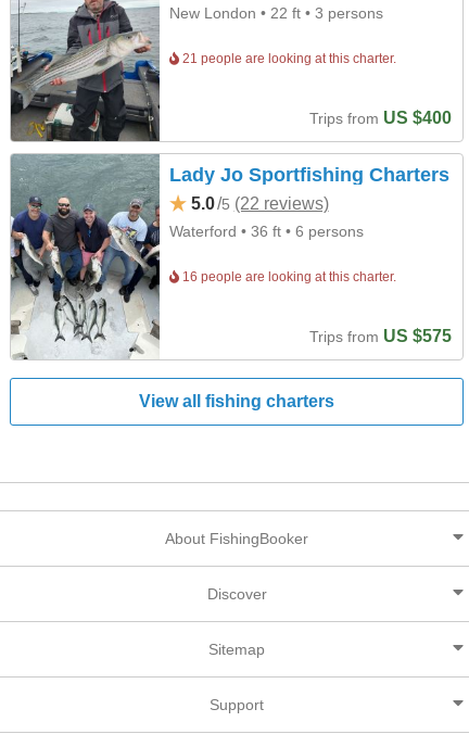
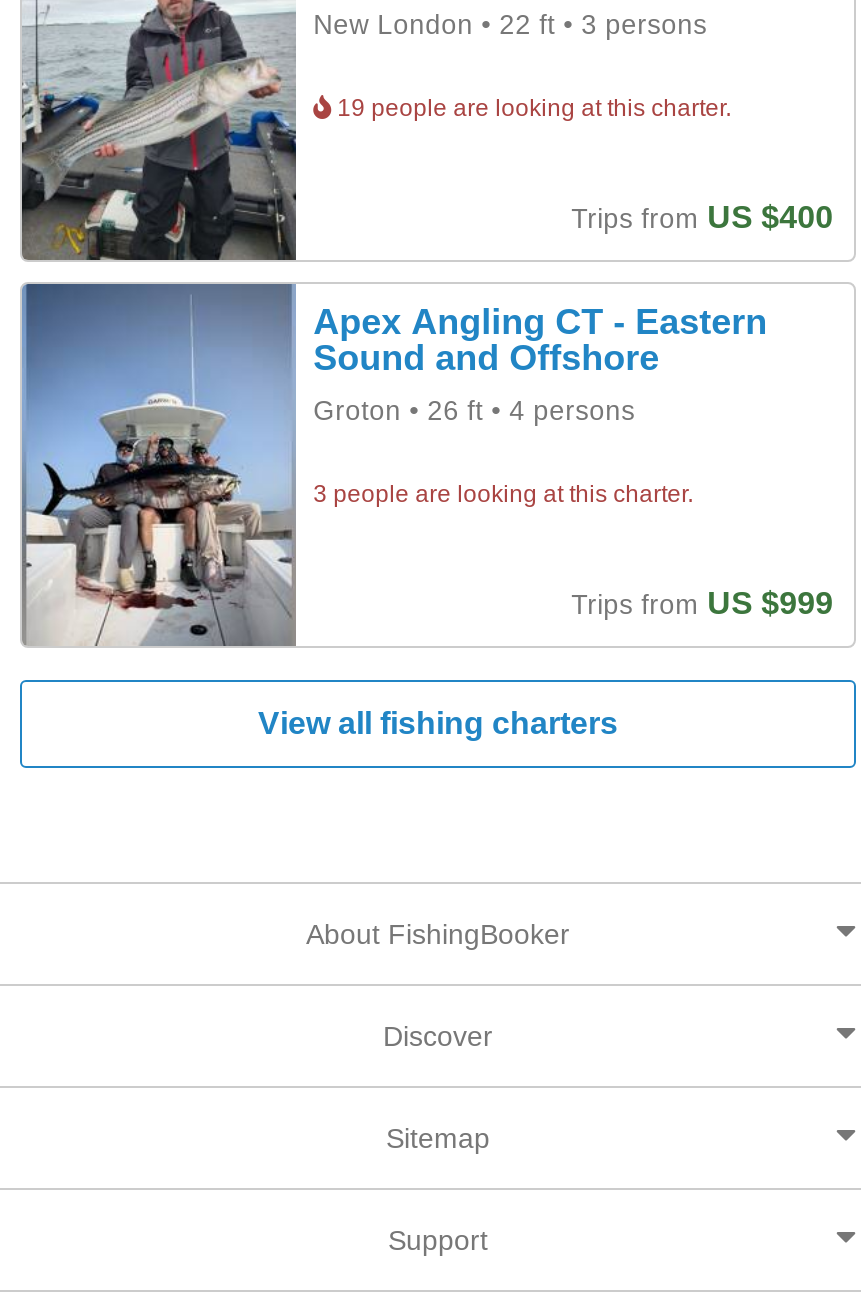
[179,51,396,66] 21 people are looking at this charter. -> [331,94,731,122] 19 people are looking at this charter.
[10,154,451,360] [image] | Lady Jo Sportfishing Charters | 5.0 / 5 (22 reviews) | Waterford • 36 ft • 6 persons | 16 people are looking at this charter. | Trips from US $575 -> [20,284,833,648] [image] | Apex Angling CT - Eastern | Sound and Offshore | Groton • 26 ft • 4 persons | 3 people are looking at this charter. | Trips from US $999

